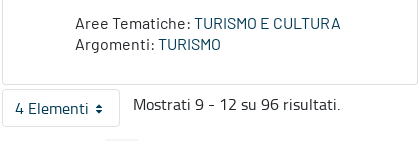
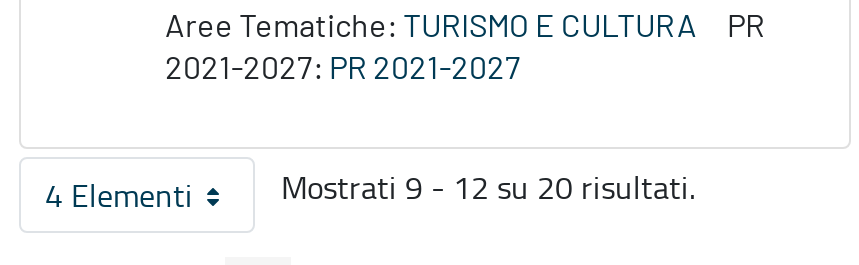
[75,37,221,53] Argomenti: TURISMO -> [165,12,765,86] PR | 2021-2027: PR 2021-2027
[133,93,340,115] Mostrati 9 - 12 su 96 risultati. -> [281,166,695,210] Mostrati 9 - 12 su 20 risultati.

